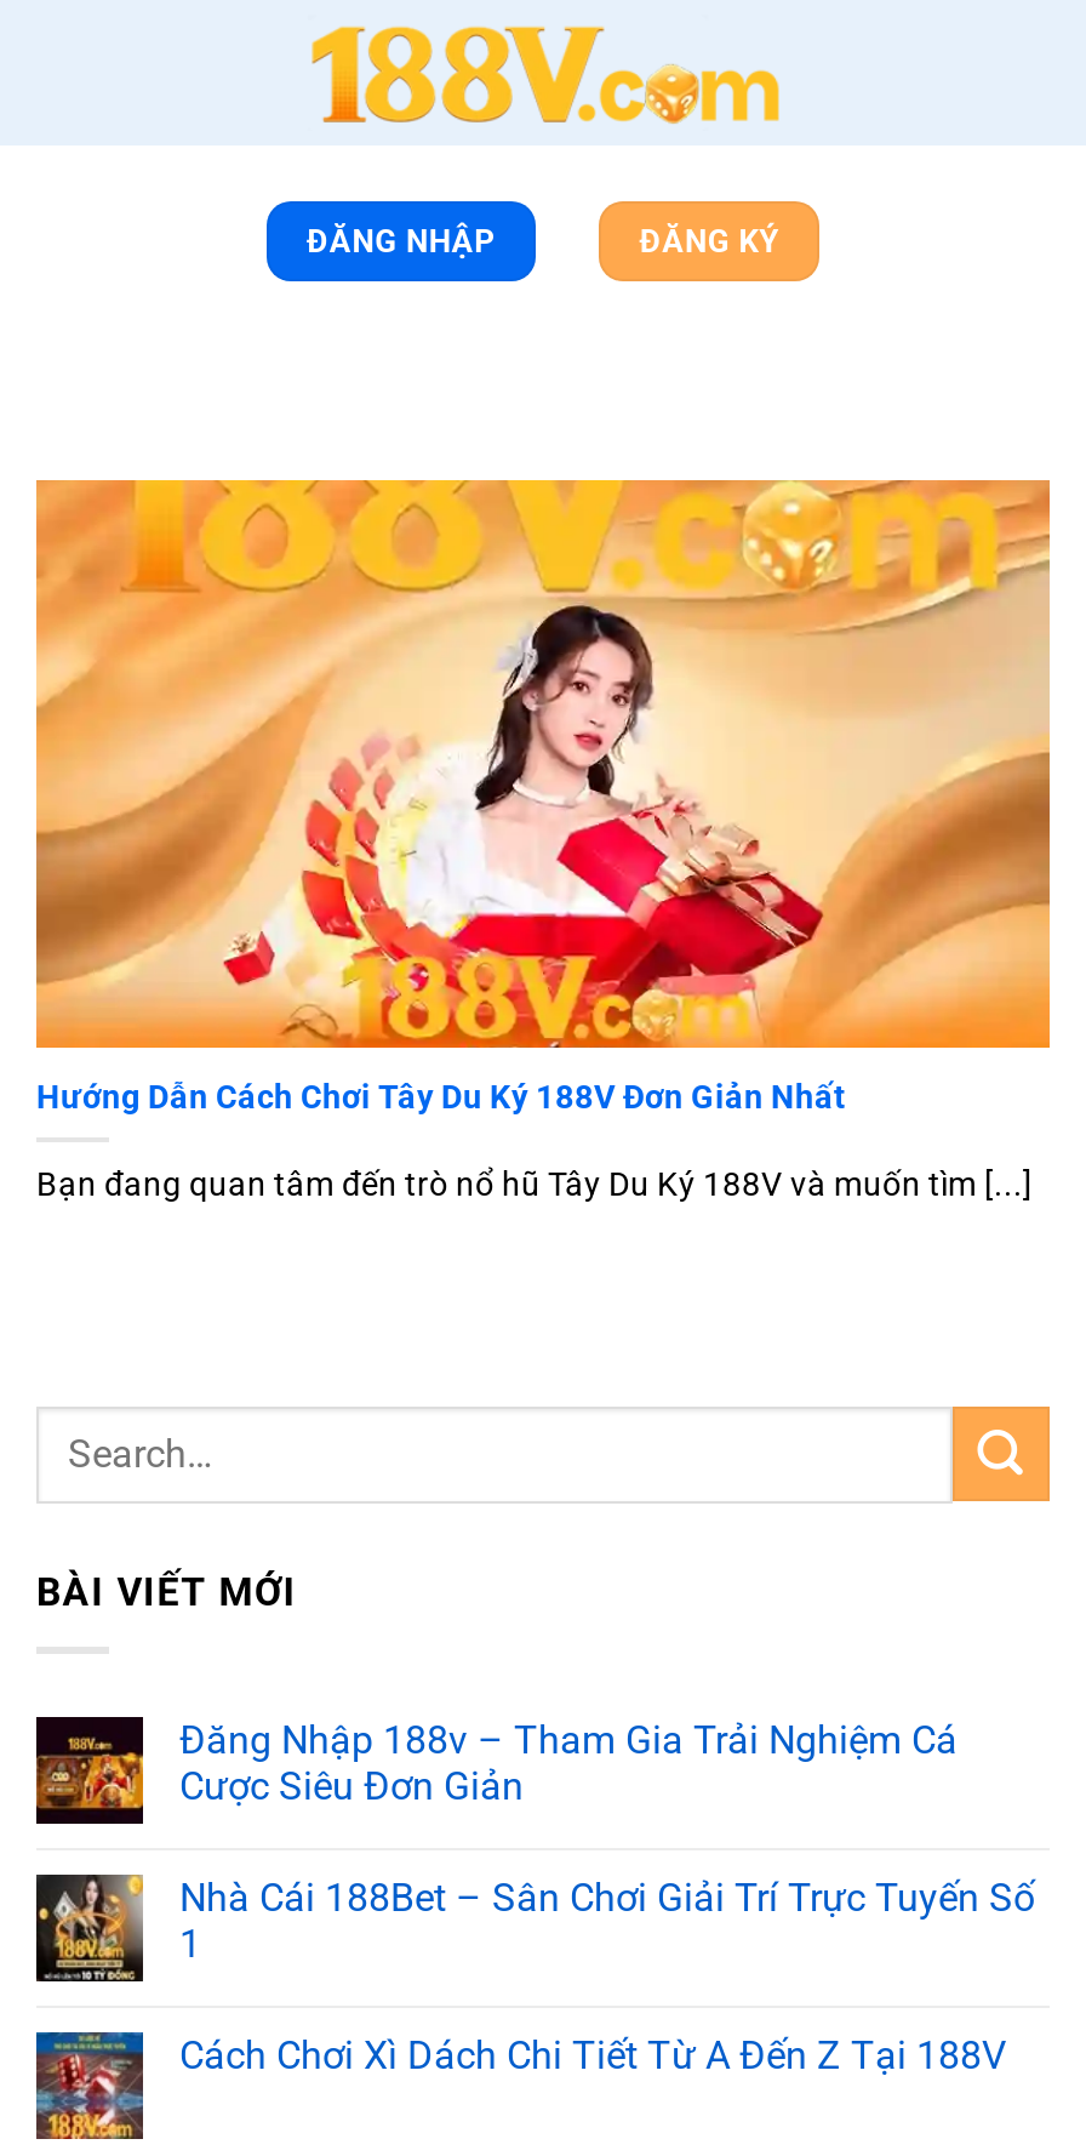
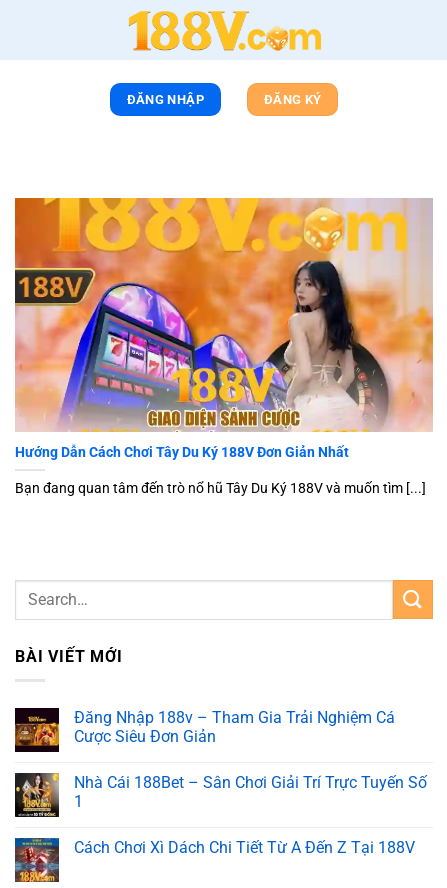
[34,478,1052,1050] [image] -> [14,198,433,432] [image]

